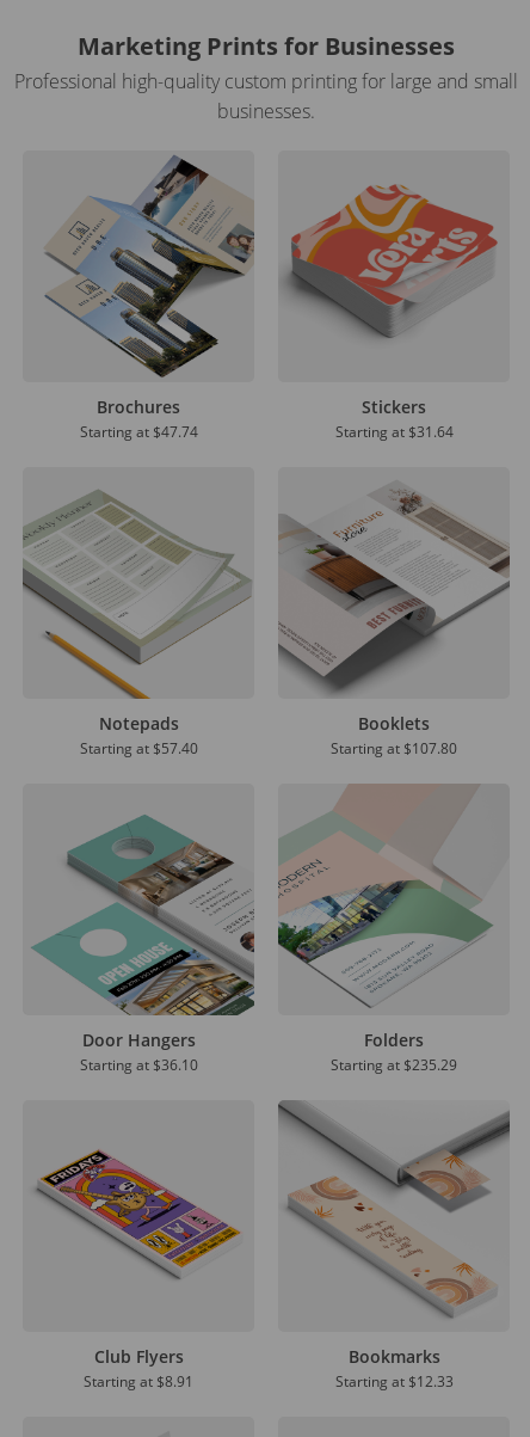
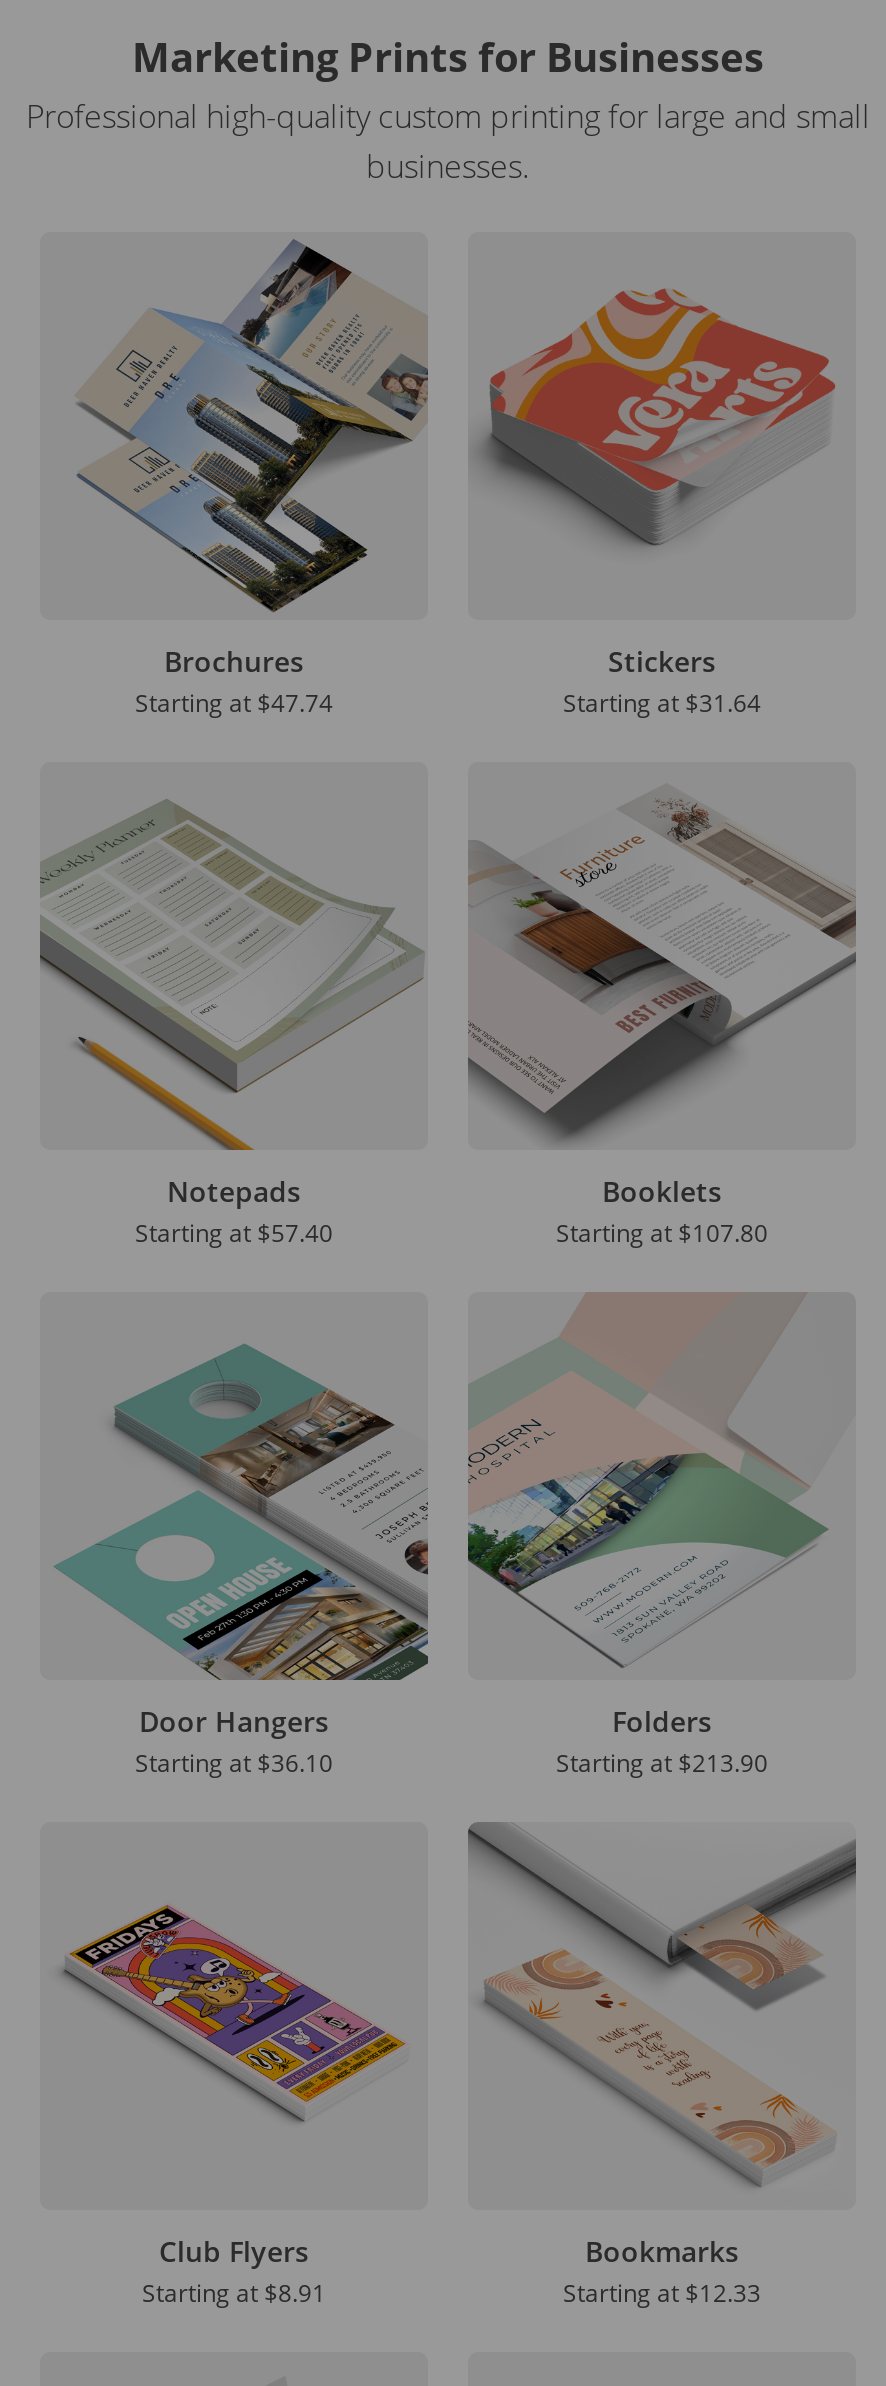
[331,1055,457,1075] Starting at $235.29 -> [556,1746,768,1780] Starting at $213.90

